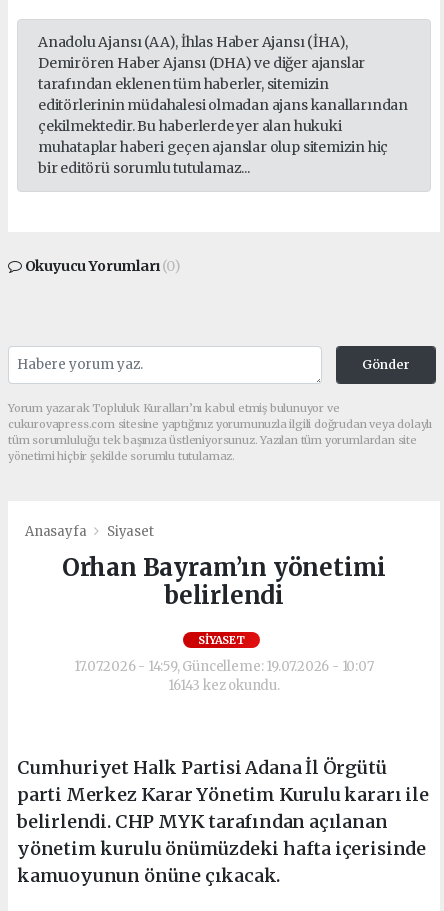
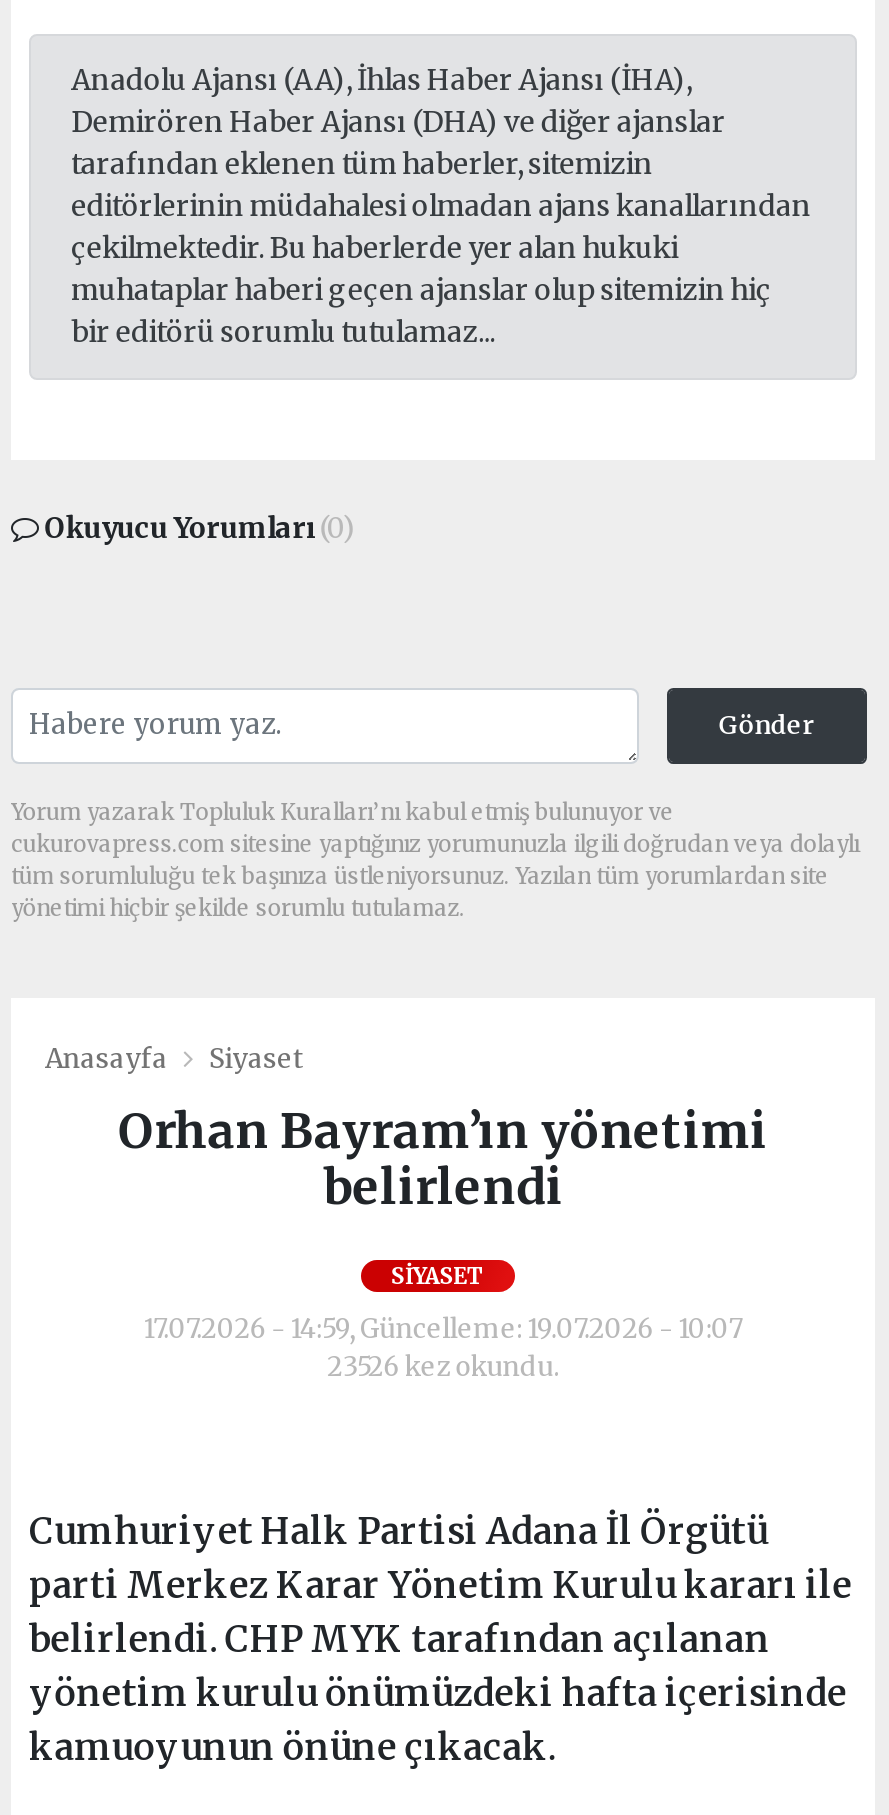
[168,677,280,694] 16143 kez okundu. -> [327,1351,559,1385] 23526 kez okundu.

